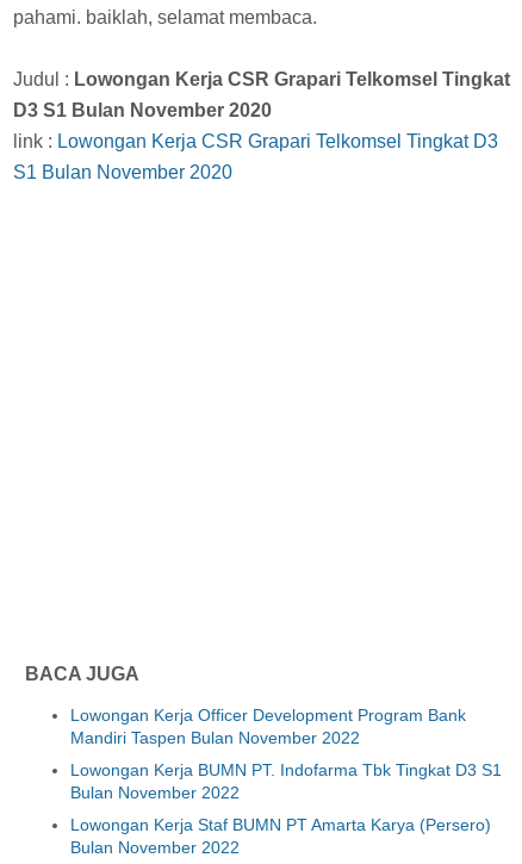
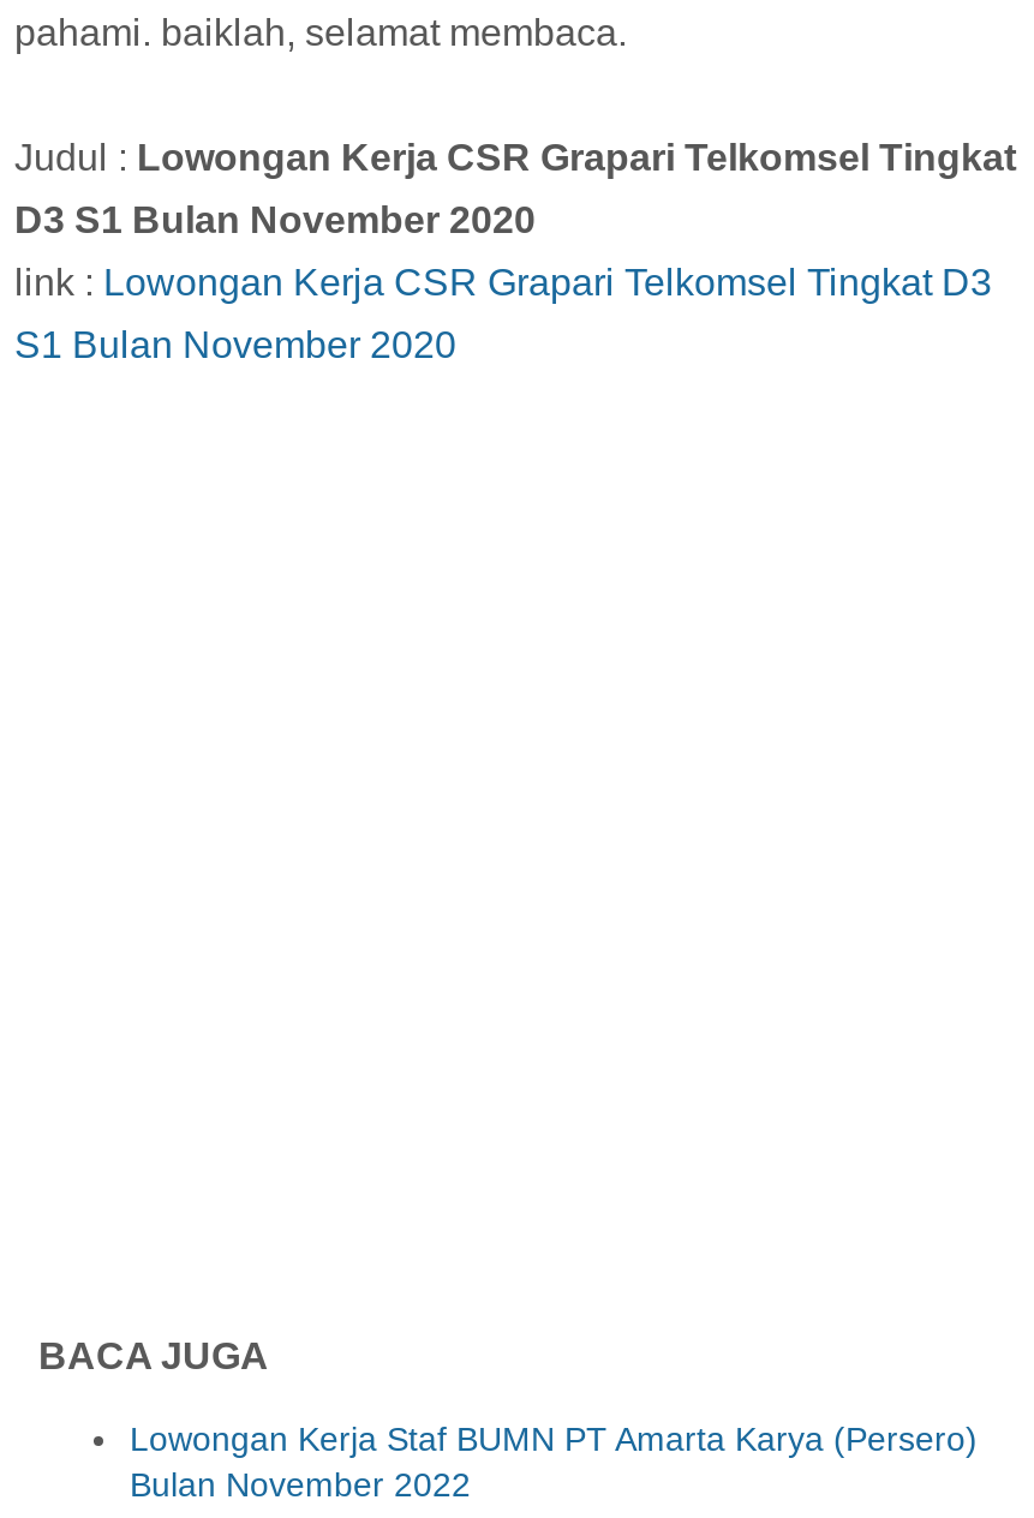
[70,706,502,803] Lowongan Kerja Officer Development Program Bank | Mandiri Taspen Bulan November 2022 | Lowongan Kerja BUMN PT. Indofarma Tbk Tingkat D3 S1 | Bulan November 2022 -> none

